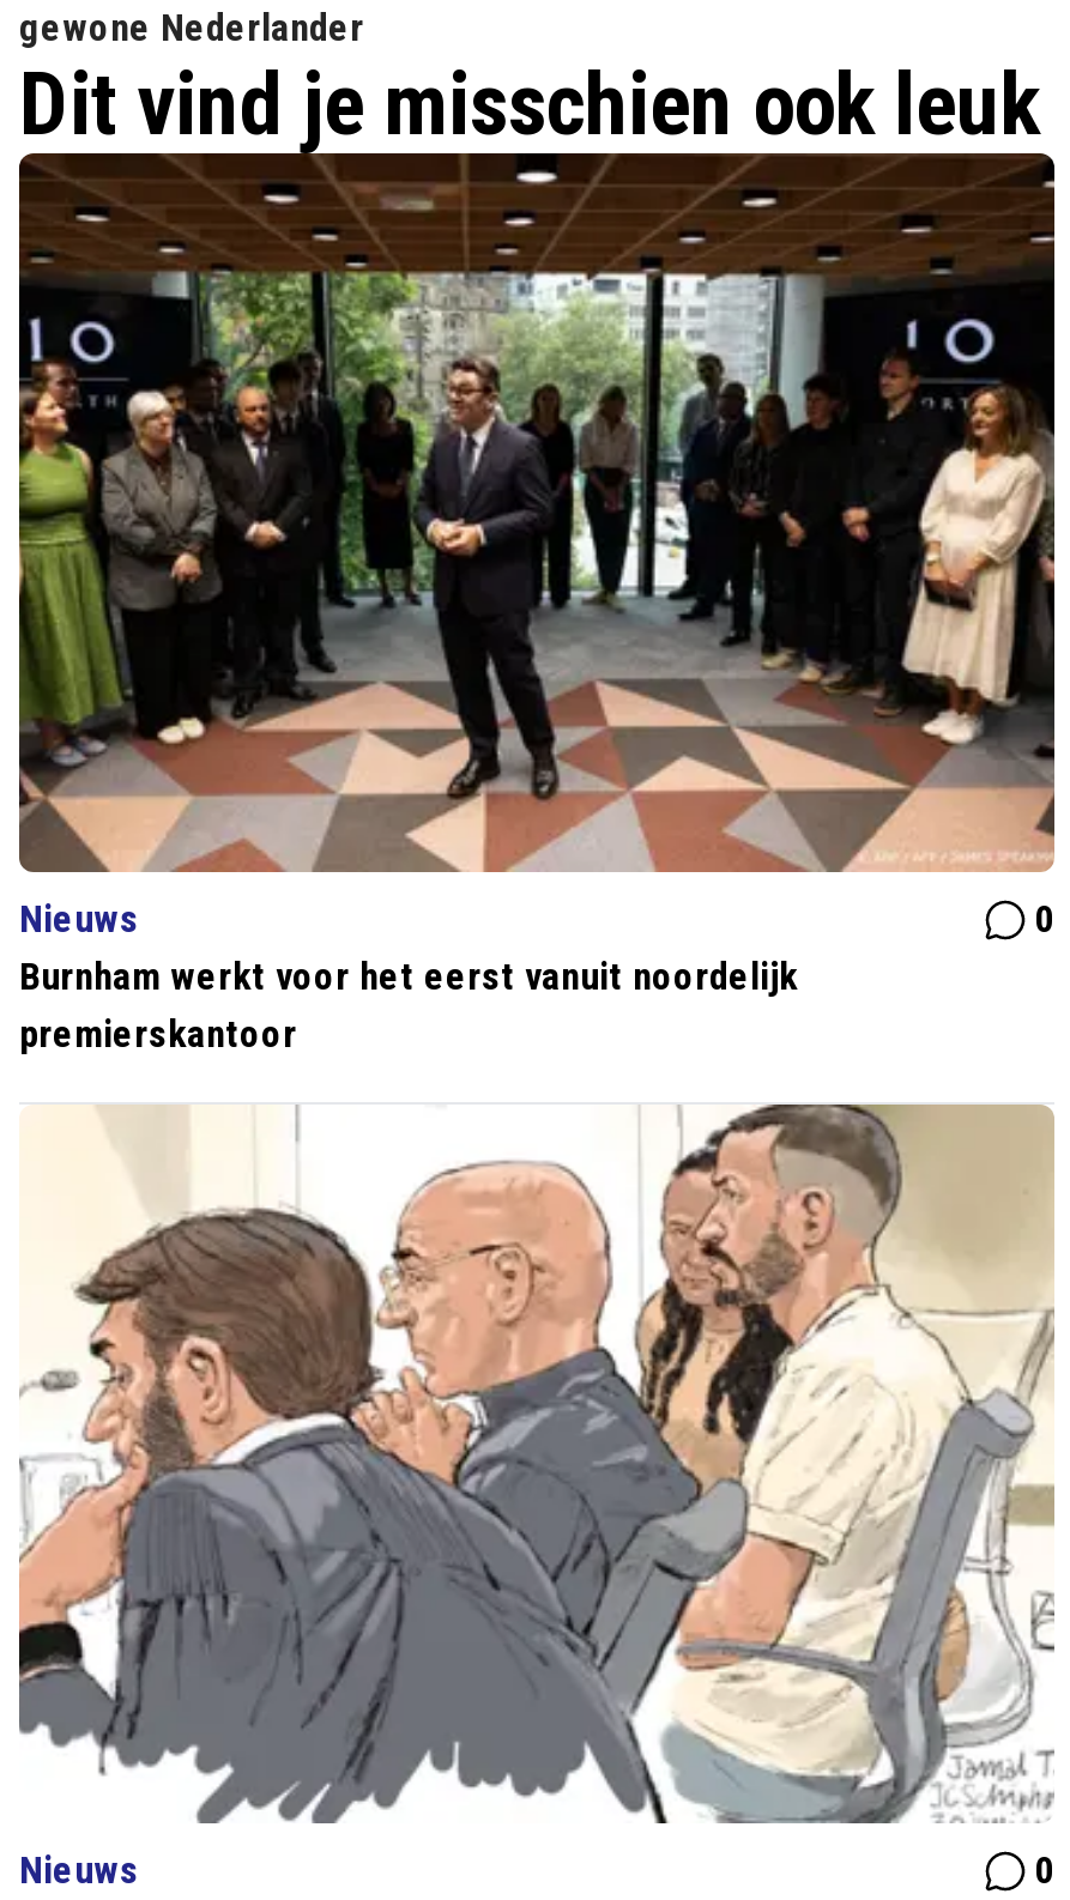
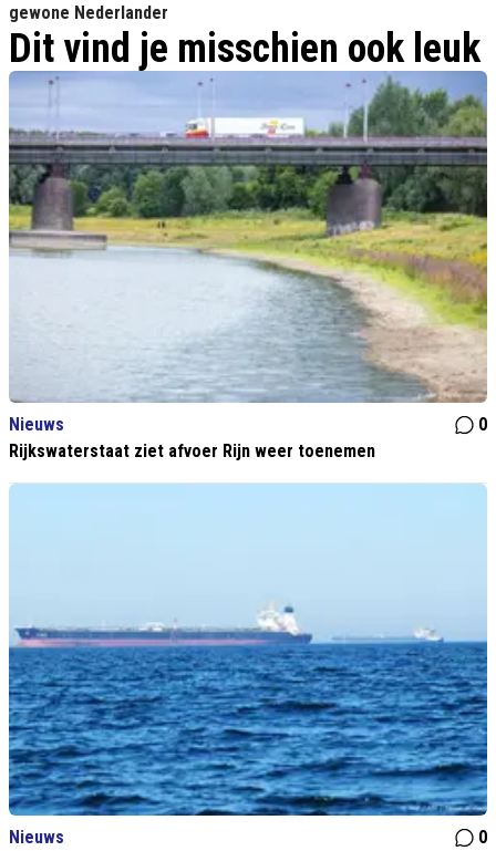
[17,156,1057,1057] [image] | Burnham werkt voor het eerst vanuit noordelijk | premierskantoor -> [8,73,488,462] [image] | Rijkswaterstaat ziet afvoer Rijn weer toenemen
[17,1102,1057,1826] [image] -> [8,484,488,817] [image]

